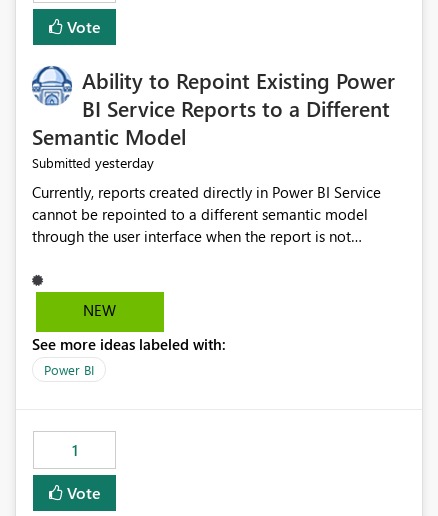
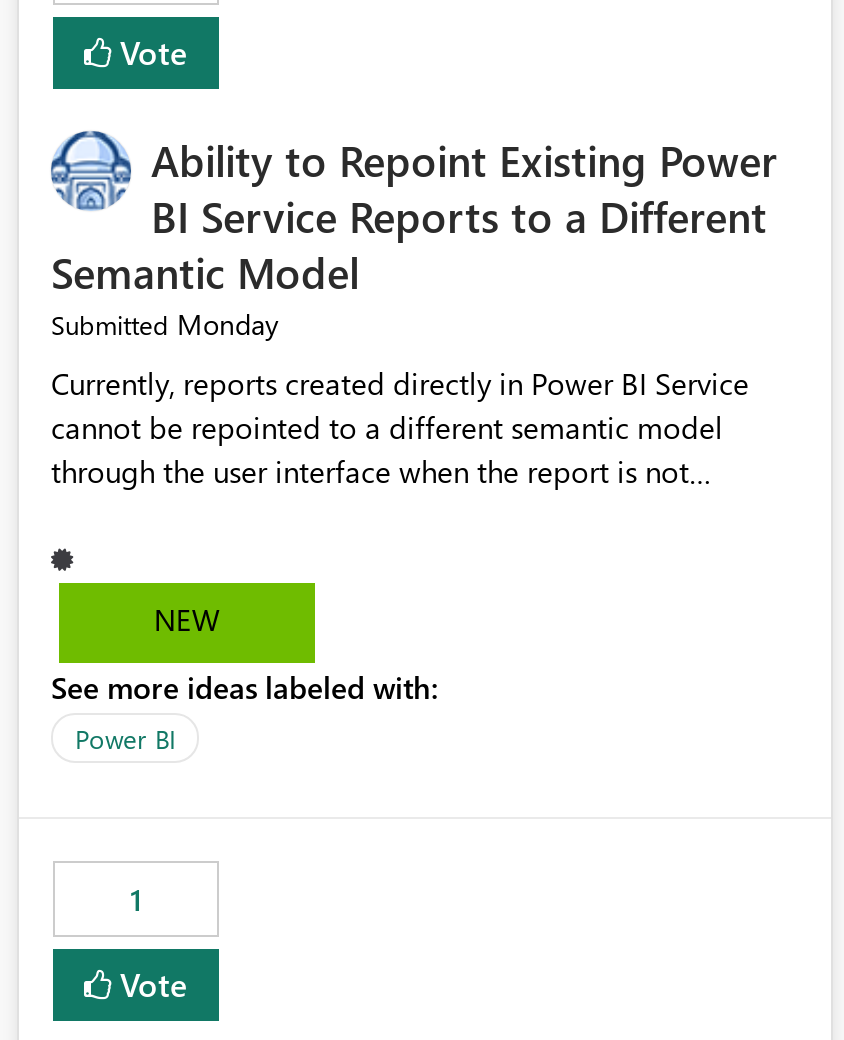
[32,153,154,172] Submitted yesterday -> [51,306,279,344] Submitted Monday

